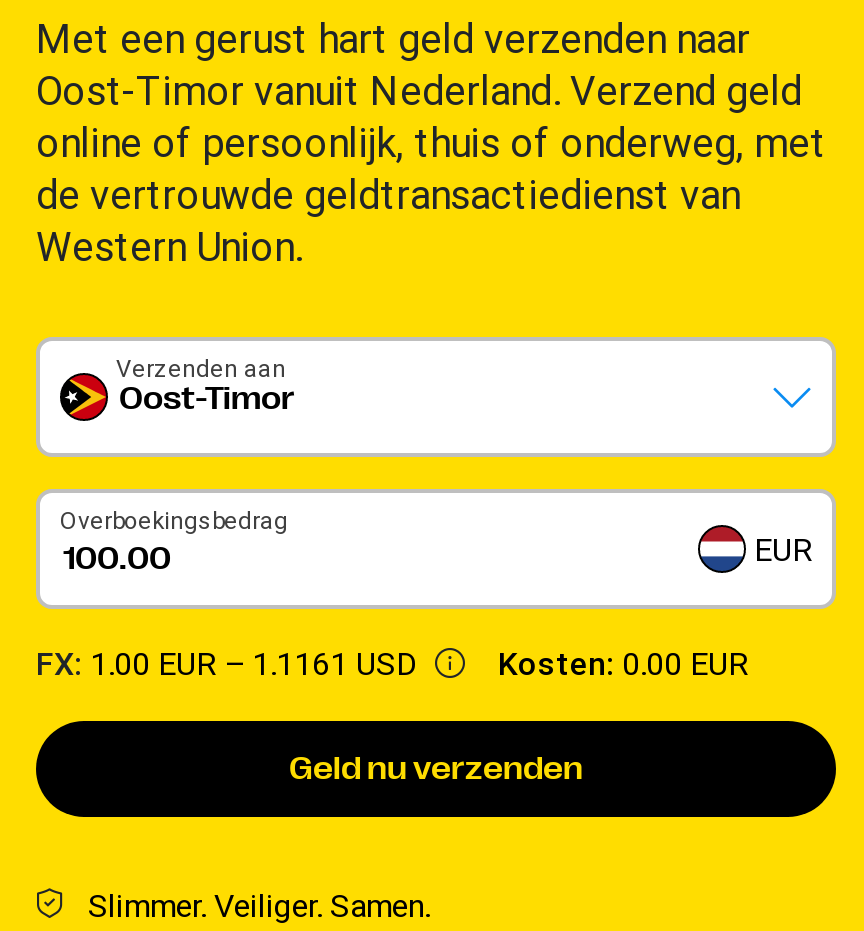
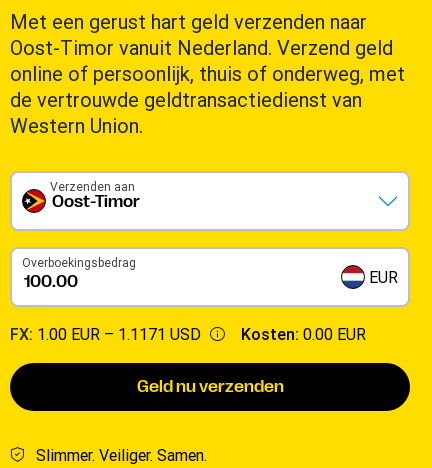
[36,643,748,683] FX: 1.00 EUR – 1.1161 USD Kosten: 0.00 EUR -> [10,324,366,344] FX: 1.00 EUR – 1.1171 USD Kosten: 0.00 EUR

